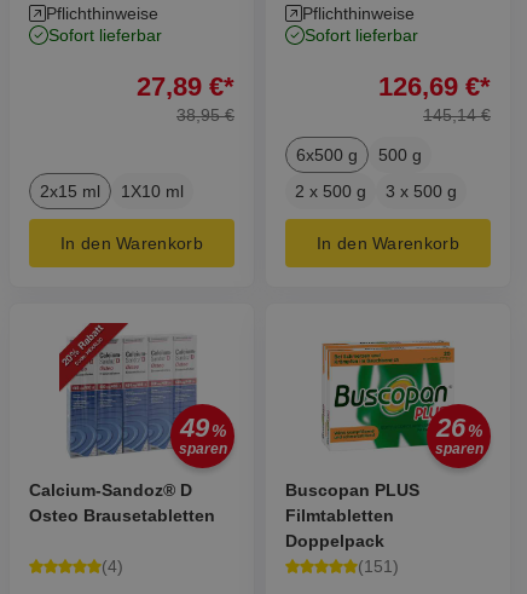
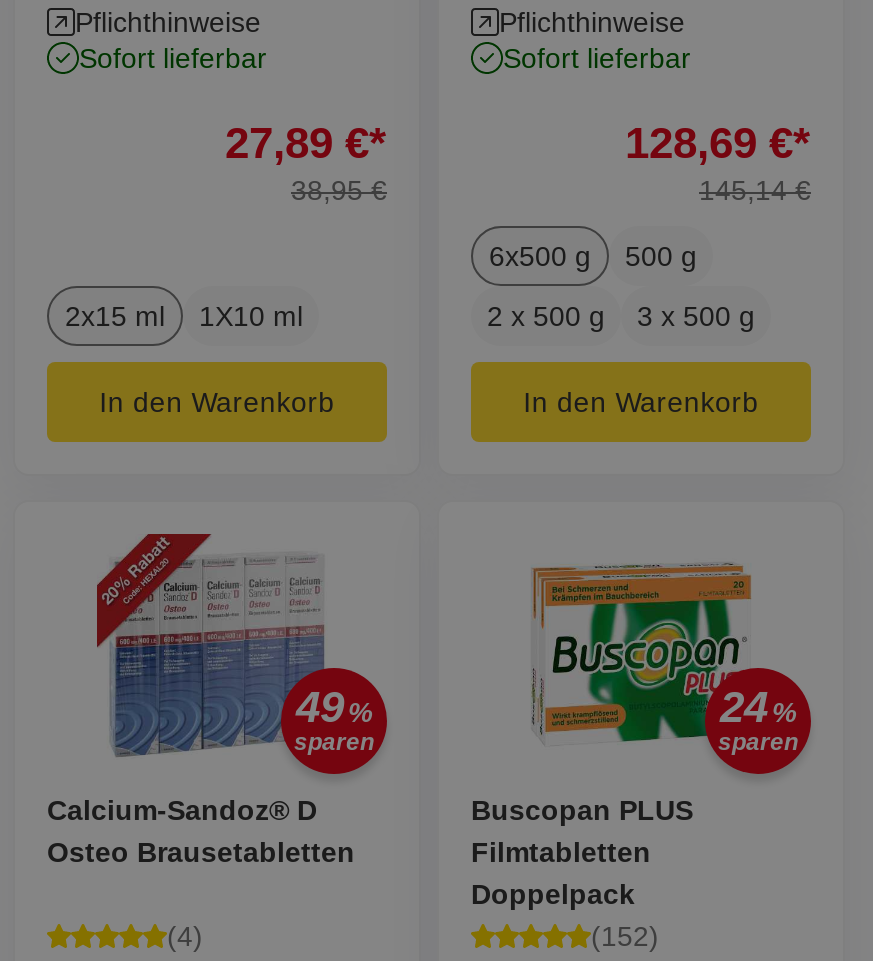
[378,71,491,102] 126,69 €* -> [625,118,811,168] 128,69 €*
[436,412,482,442] 26 % -> [720,681,796,731] 24 %
[358,556,399,575] (151) -> [591,919,659,951] (152)

